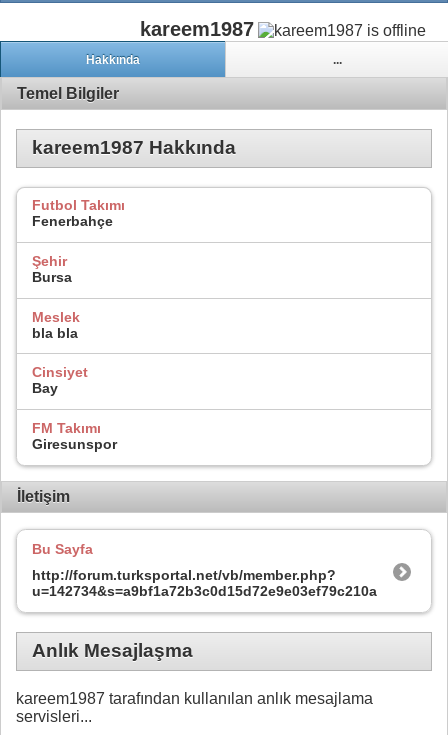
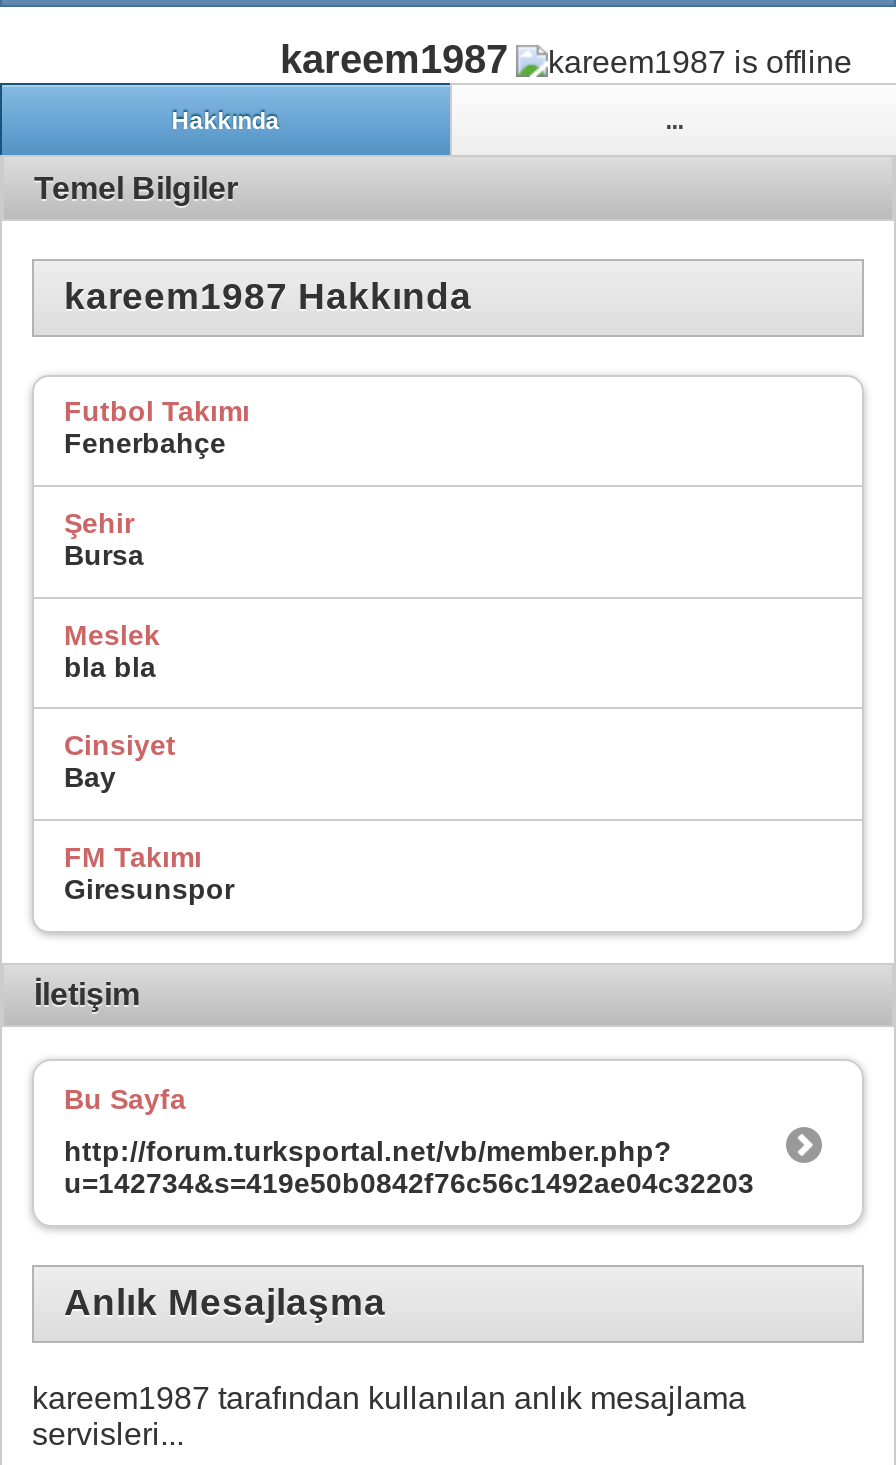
[32,583,377,599] u=142734&s=a9bf1a72b3c0d15d72e9e03ef79c210a -> [64,1167,754,1199] u=142734&s=419e50b0842f76c56c1492ae04c32203

